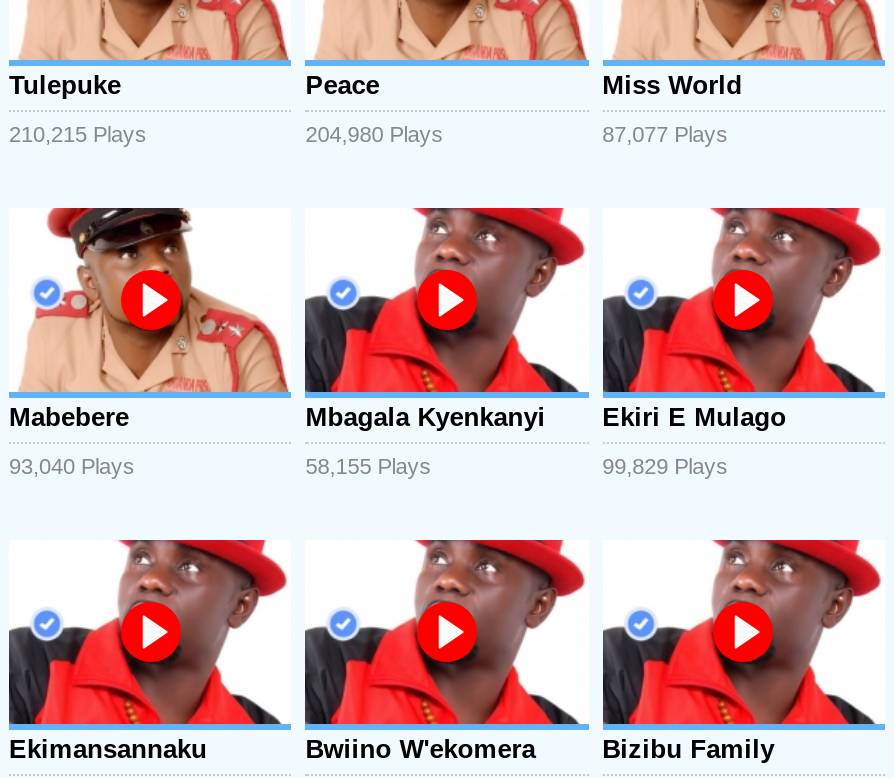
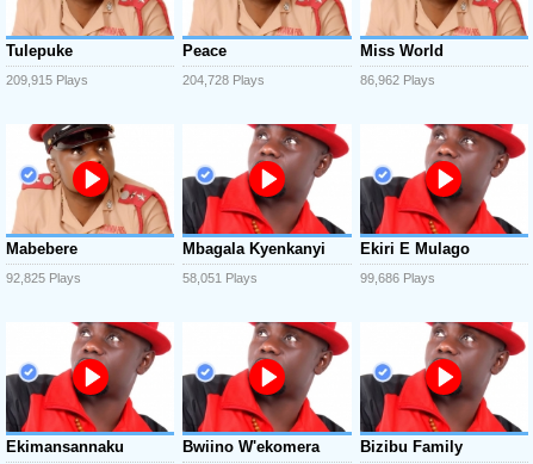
[9,122,147,146] 210,215 Plays -> [6,73,88,87] 209,915 Plays
[306,122,444,146] 204,980 Plays -> [183,73,265,87] 204,728 Plays
[602,122,728,146] 87,077 Plays -> [360,73,435,87] 86,962 Plays
[9,454,135,478] 93,040 Plays -> [6,271,81,285] 92,825 Plays
[306,454,432,478] 58,155 Plays -> [183,271,258,285] 58,051 Plays
[602,454,728,478] 99,829 Plays -> [360,271,435,285] 99,686 Plays

